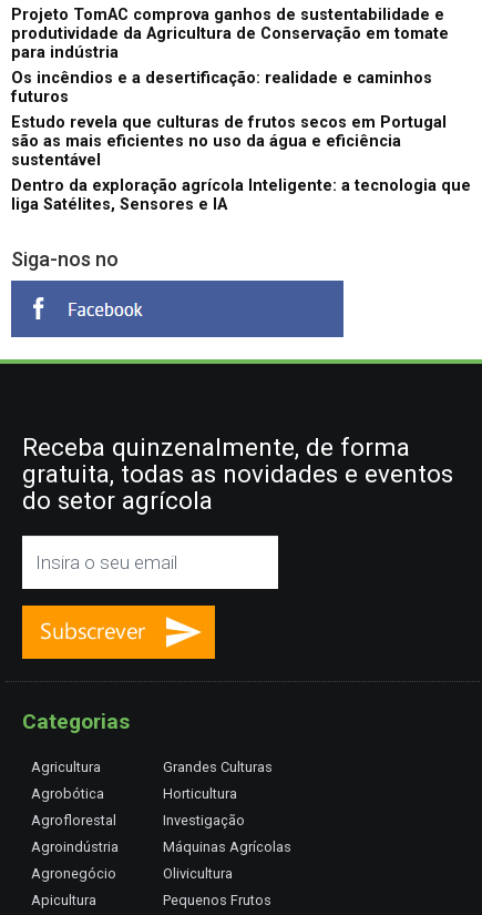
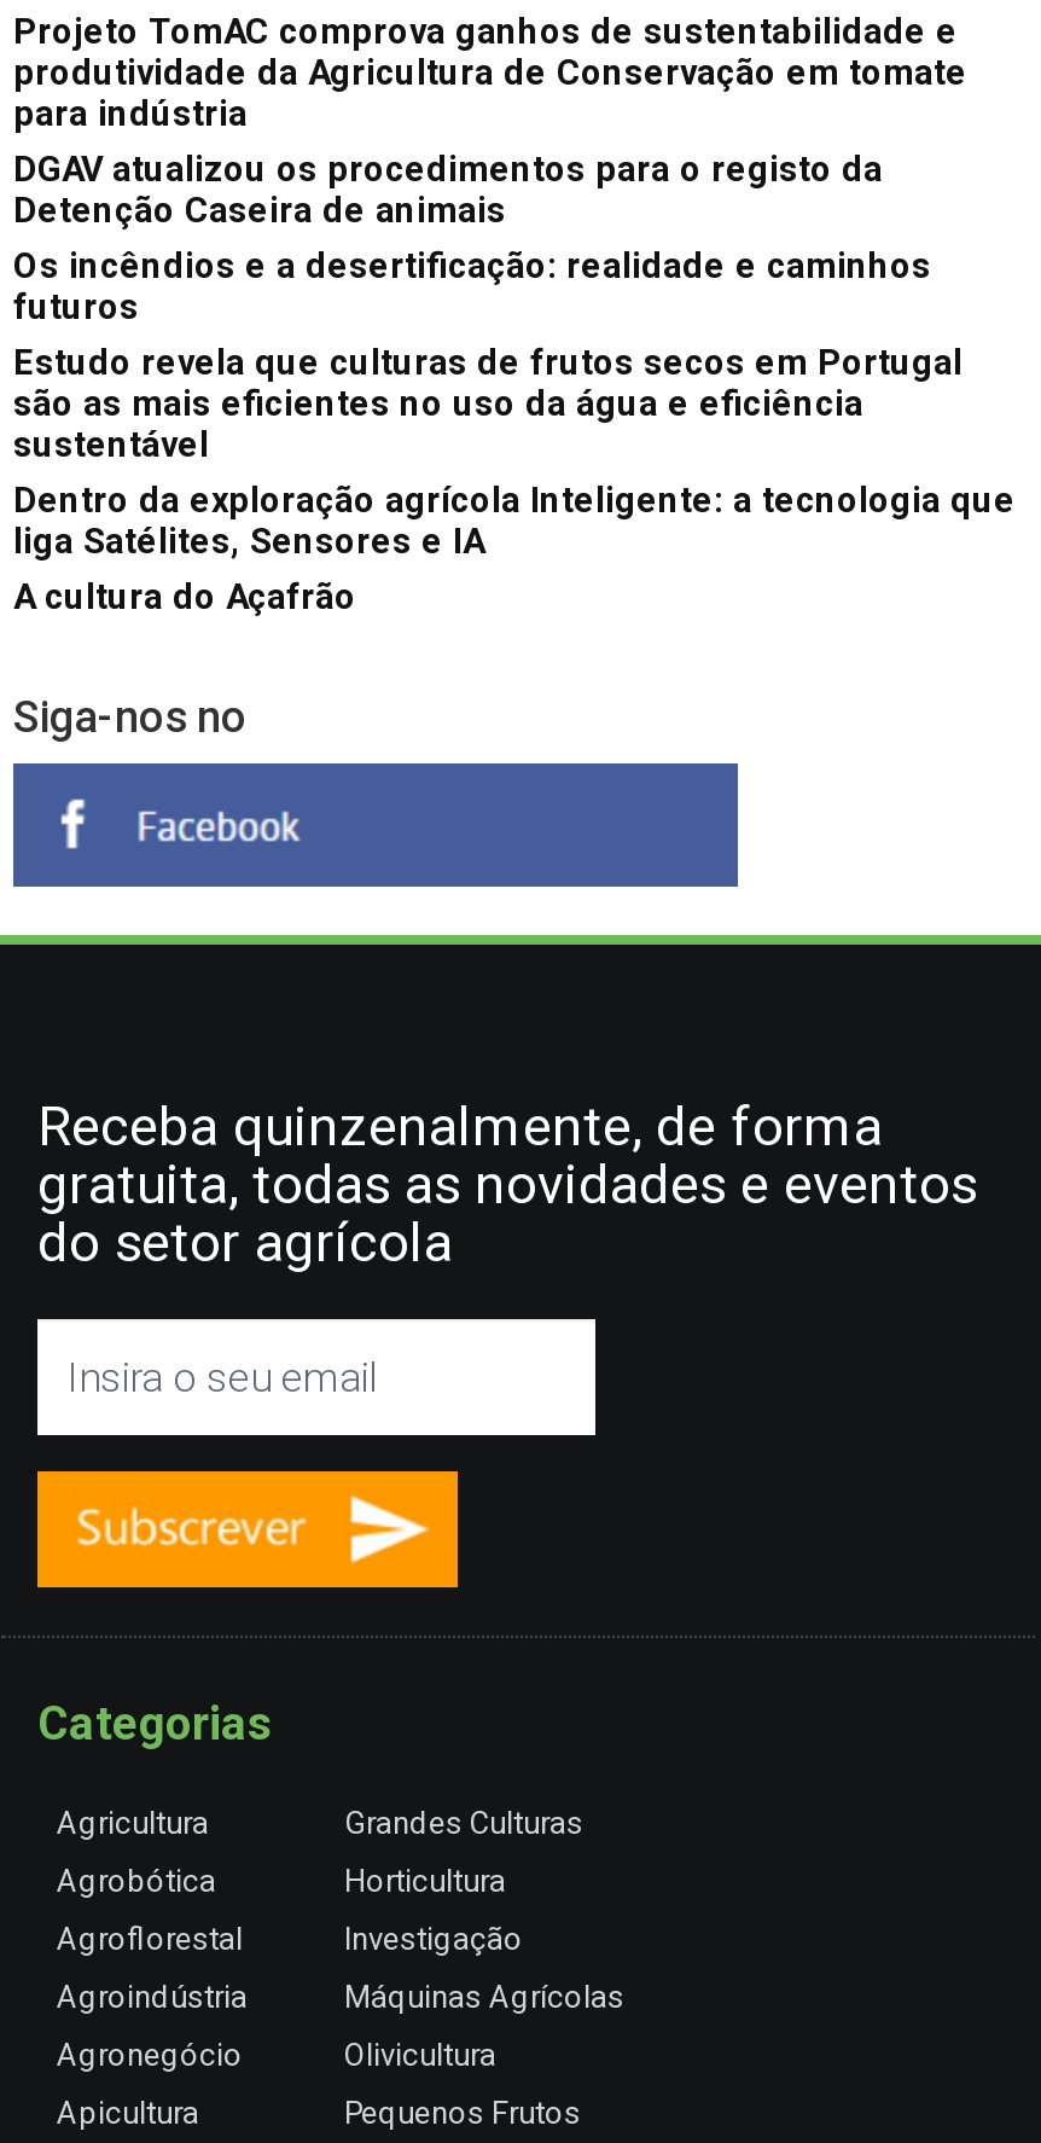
none -> [13,149,883,231] DGAV atualizou os procedimentos para o registo da | Detenção Caseira de animais
none -> [13,577,356,618] A cultura do Açafrão

